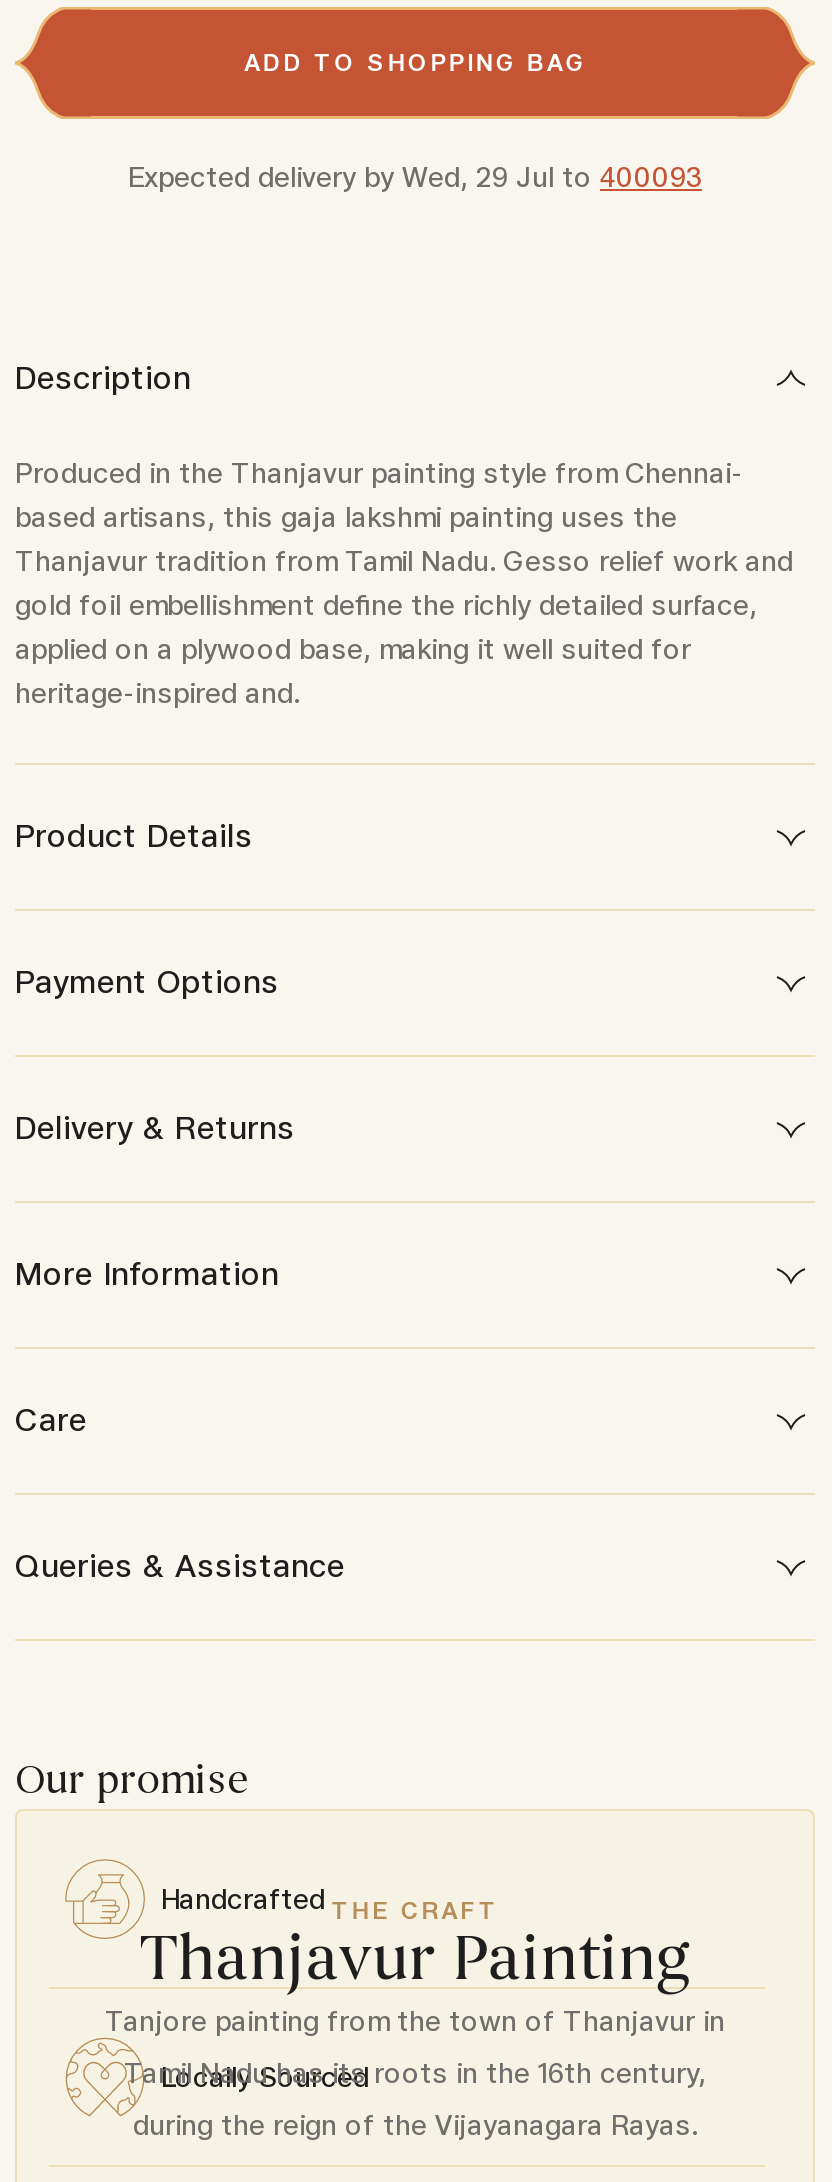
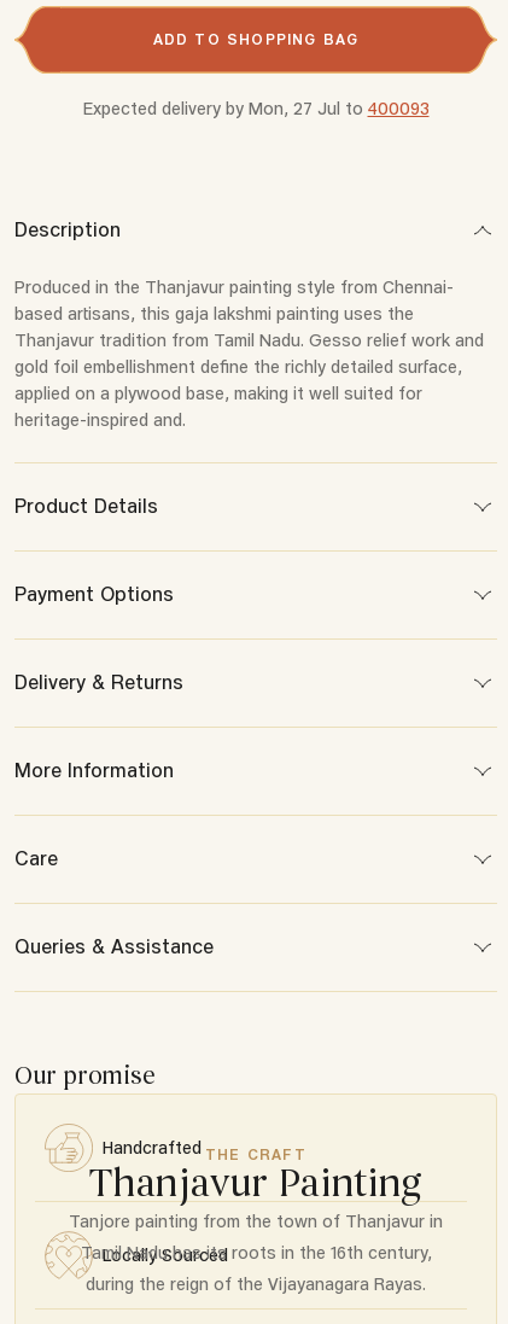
[128,161,702,193] Expected delivery by Wed, 29 Jul to 400093 -> [83,98,429,118] Expected delivery by Mon, 27 Jul to 400093

